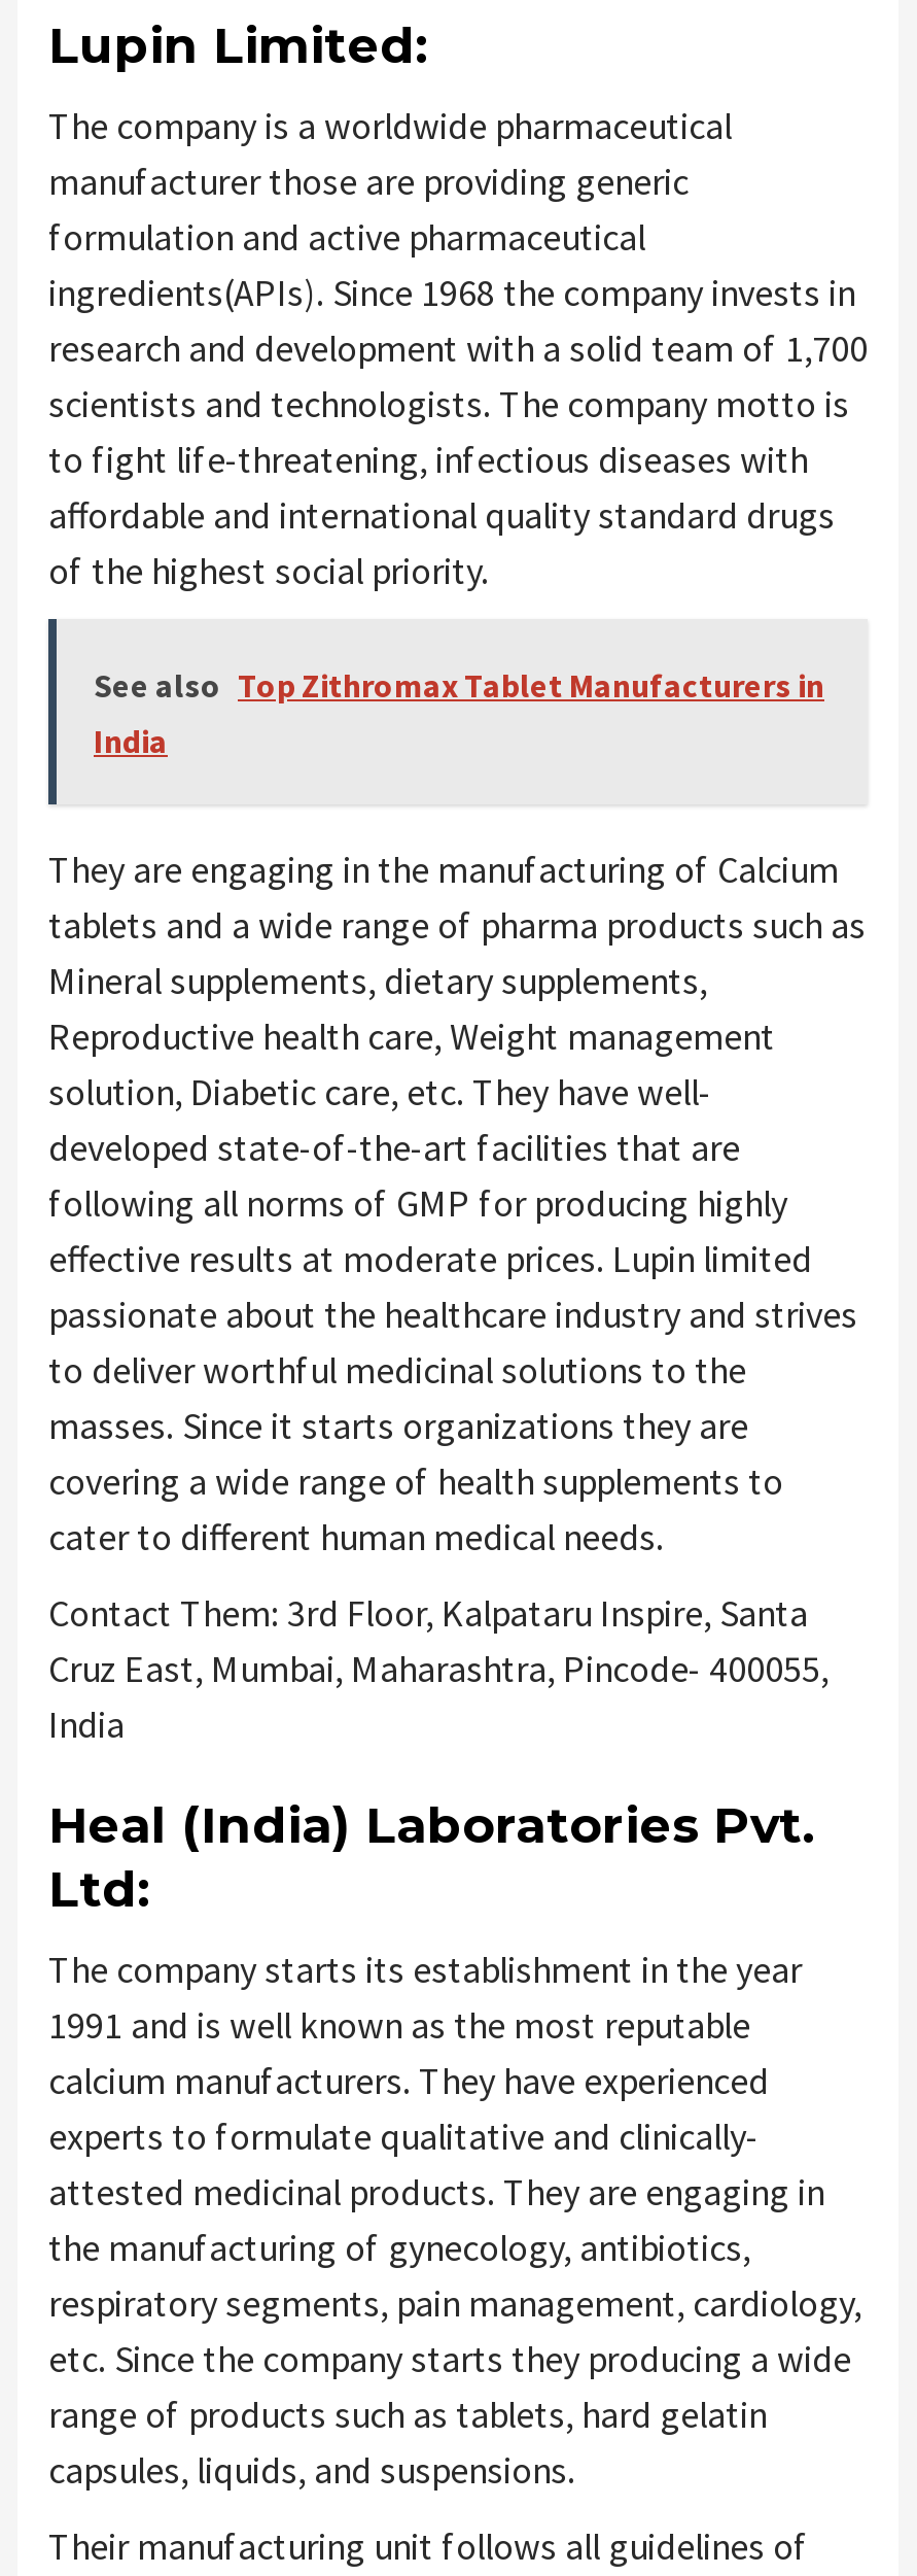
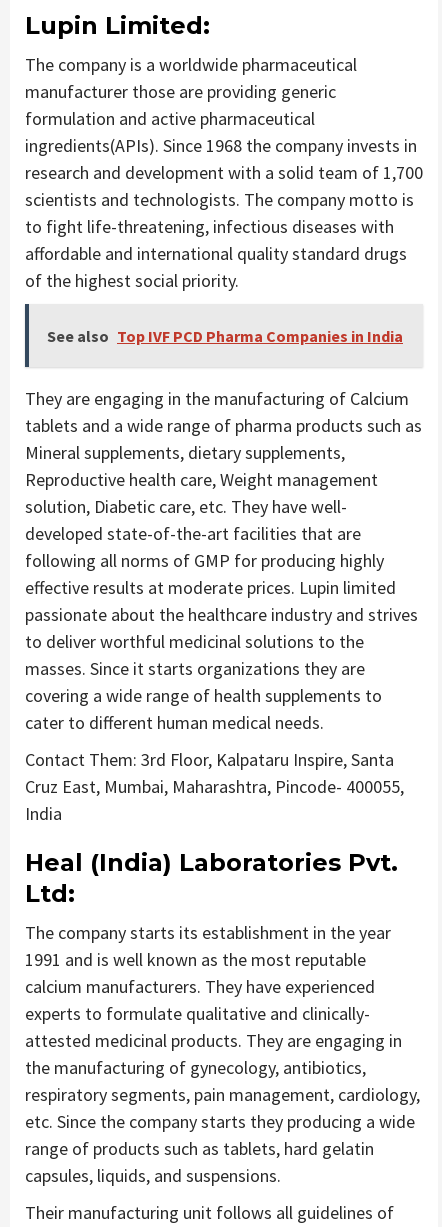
[94,665,824,762] See also Top Zithromax Tablet Manufacturers in | India -> [47,326,403,346] See also Top IVF PCD Pharma Companies in India

